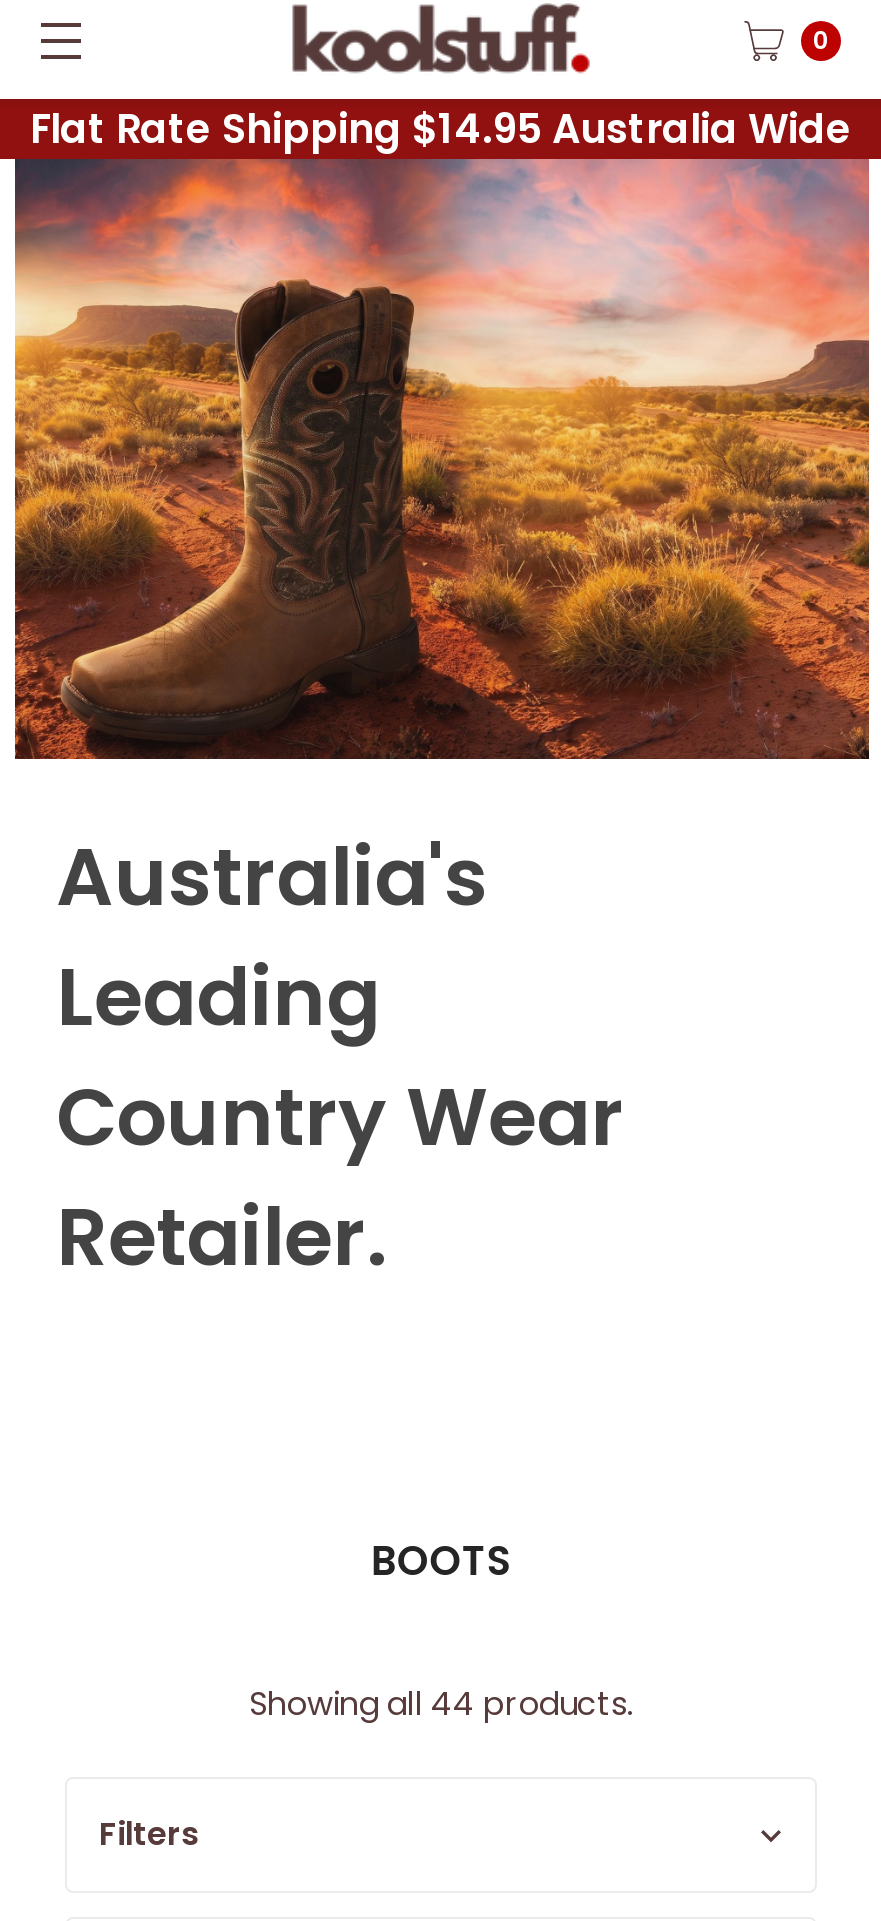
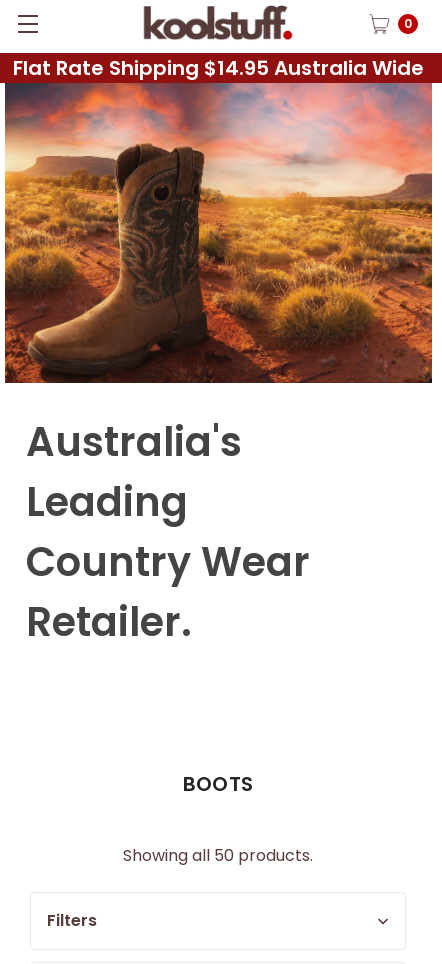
[249,1681,633,1727] Showing all 44 products. -> [123,844,313,867] Showing all 50 products.

